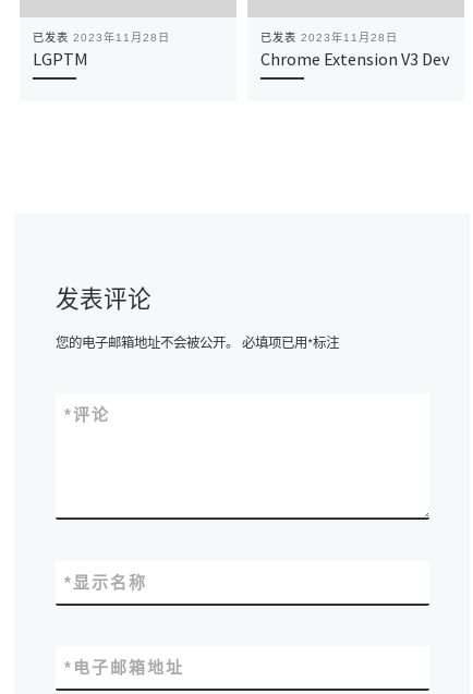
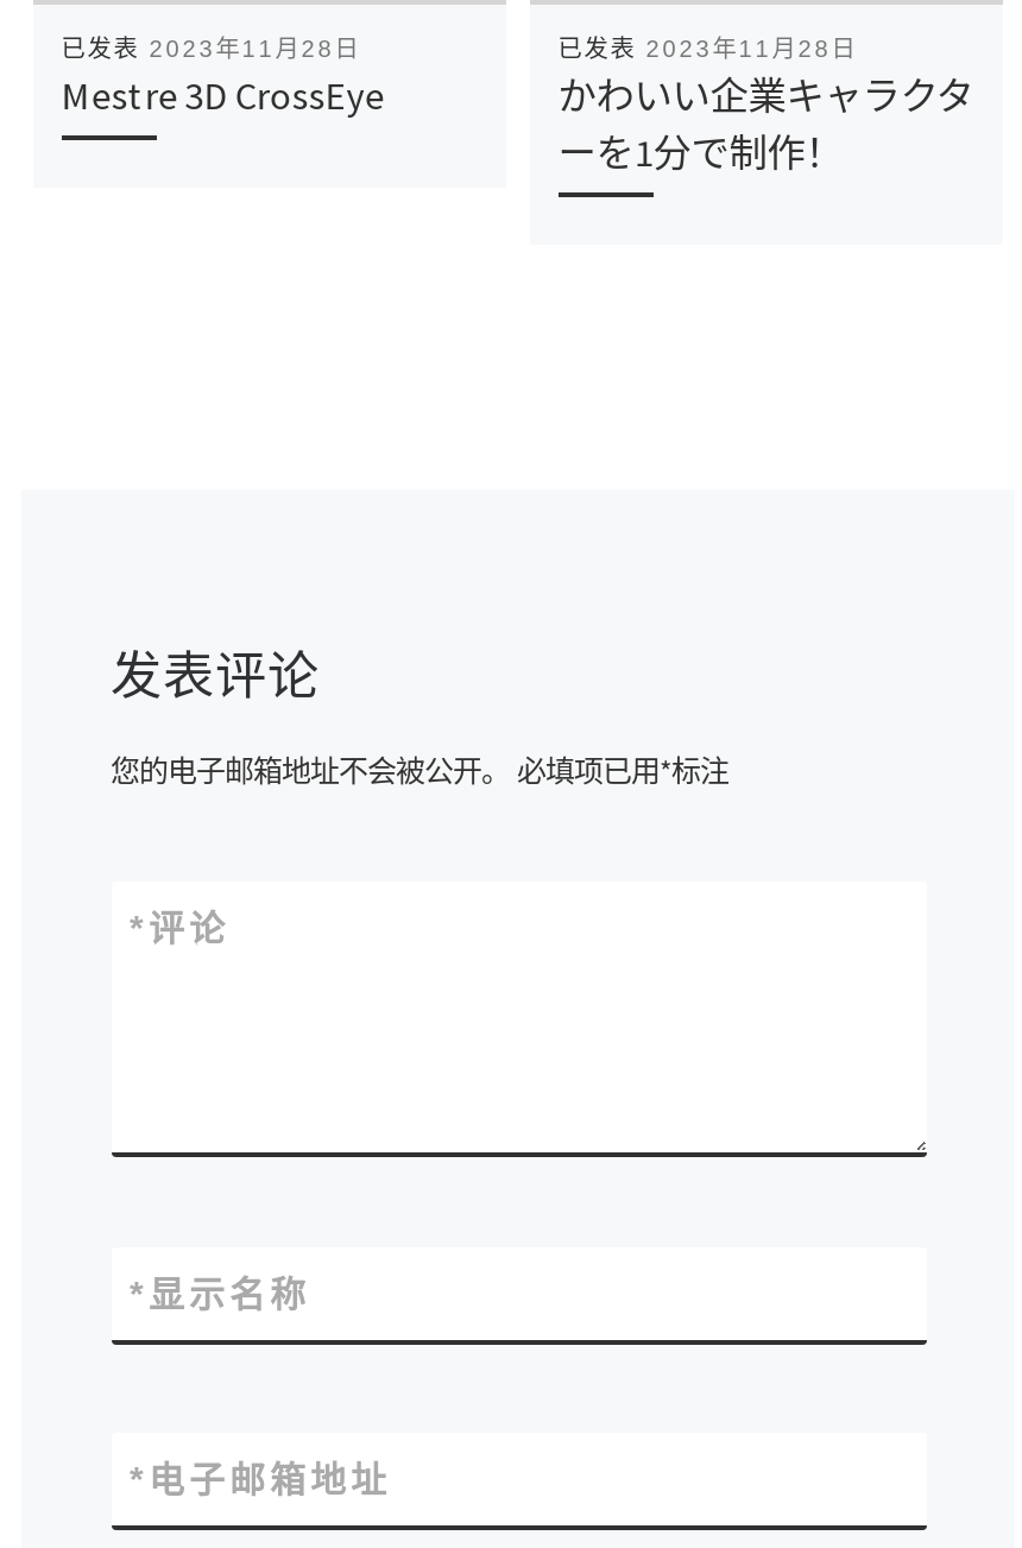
[32,48,88,70] LGPTM -> [61,72,384,120] Mestre 3D CrossEye
[260,48,450,70] Chrome Extension V3 Dev -> [558,72,974,177] かわいい企業キャラクタ | ーを1分で制作！

